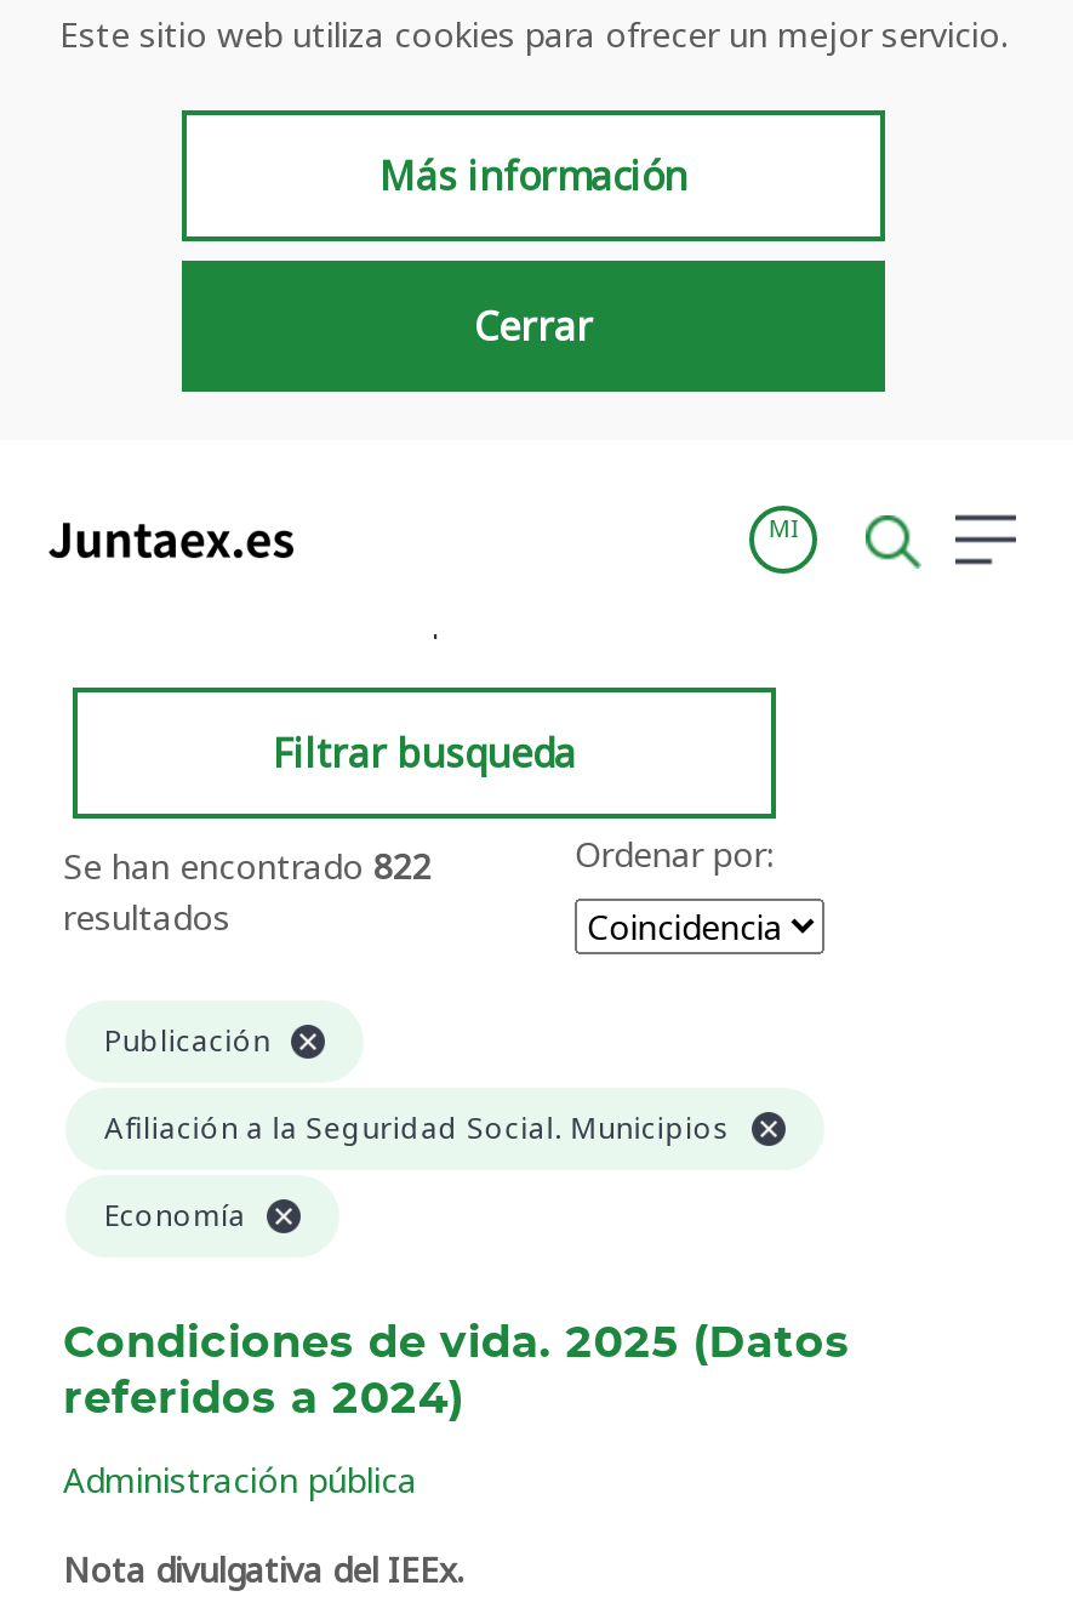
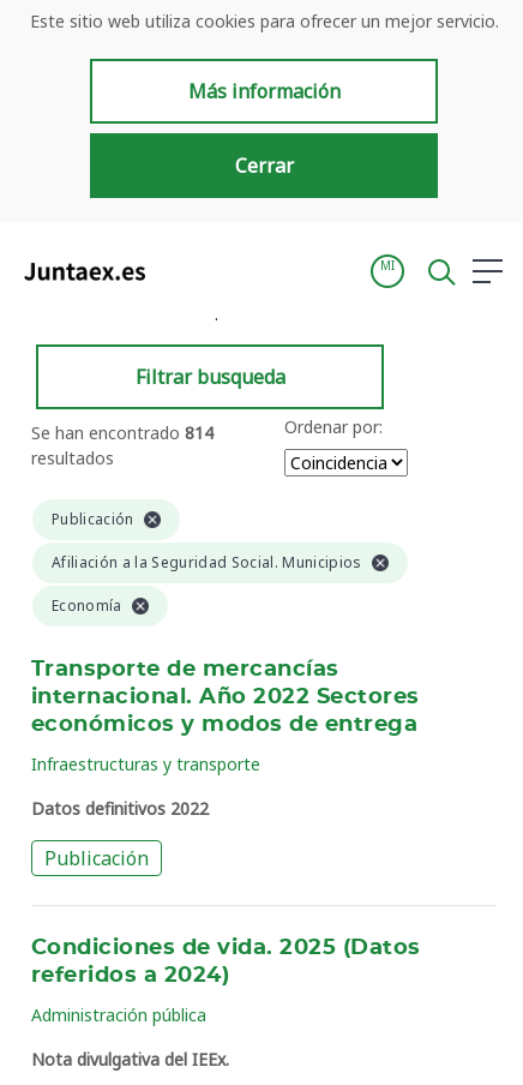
[63,843,432,889] Se han encontrado 822 -> [31,421,214,444] Se han encontrado 814
none -> [31,659,419,871] Transporte de mercancías | internacional. Año 2022 Sectores | económicos y modos de entrega | Infraestructuras y transporte | Datos definitivos 2022 | Publicación

